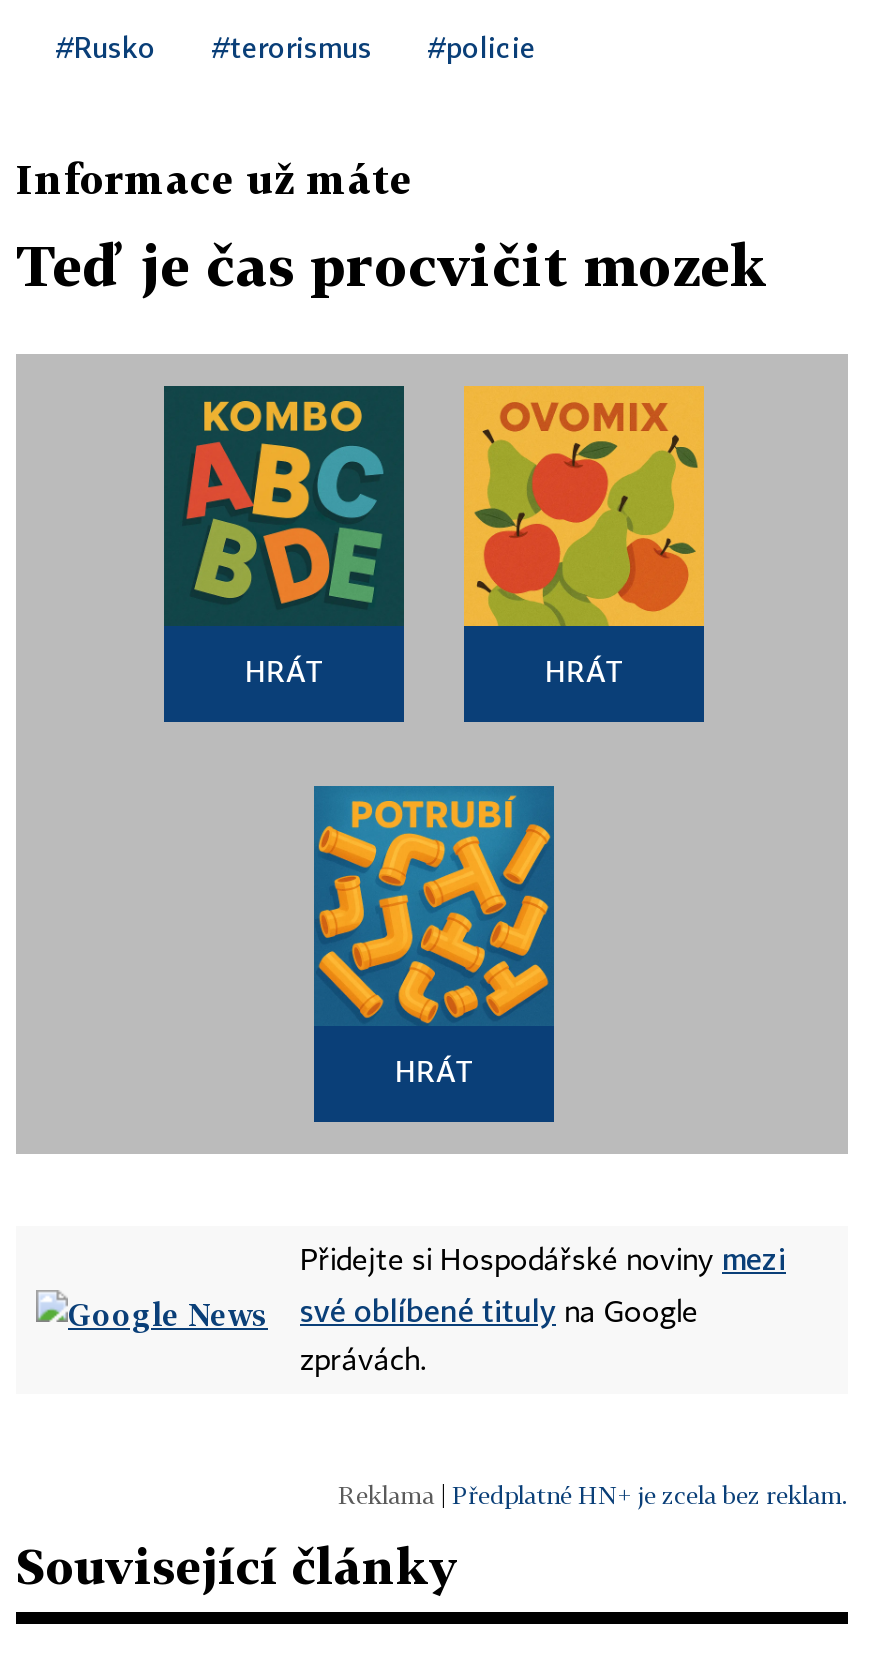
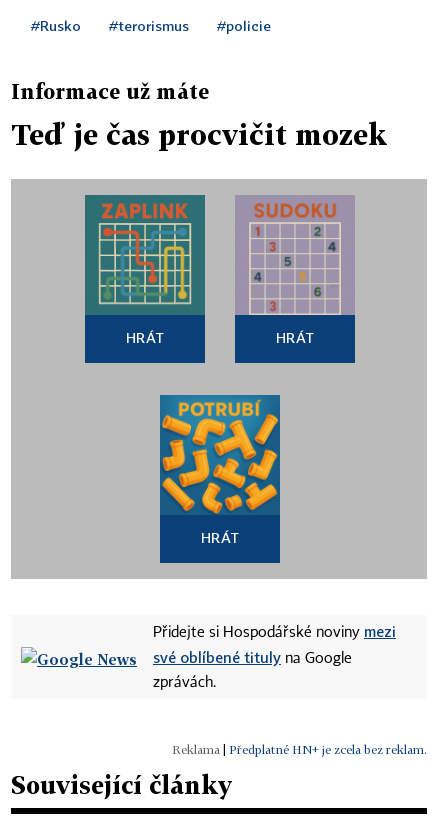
[166,388,402,626] [image] -> [85,195,205,315] [image]
[462,384,706,628] [image] -> [235,195,355,316] [image]

